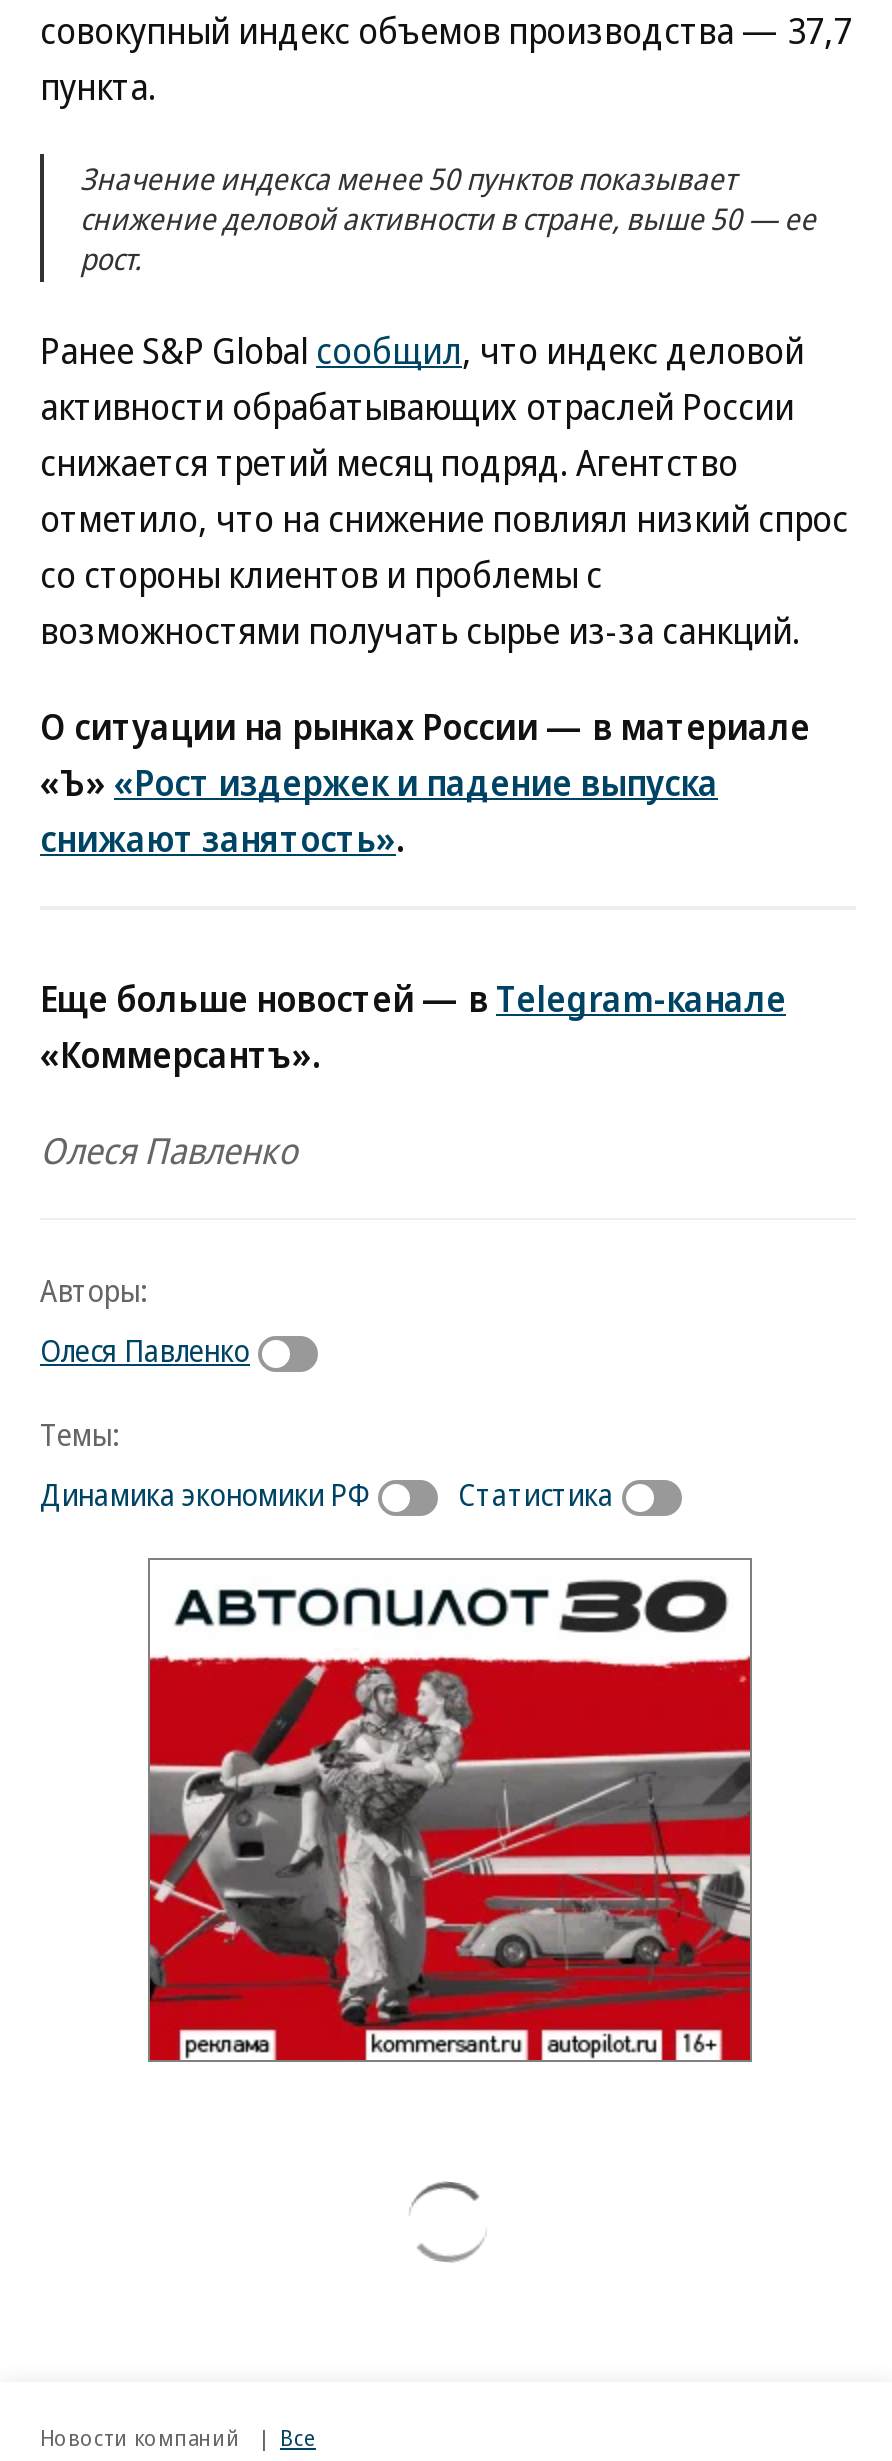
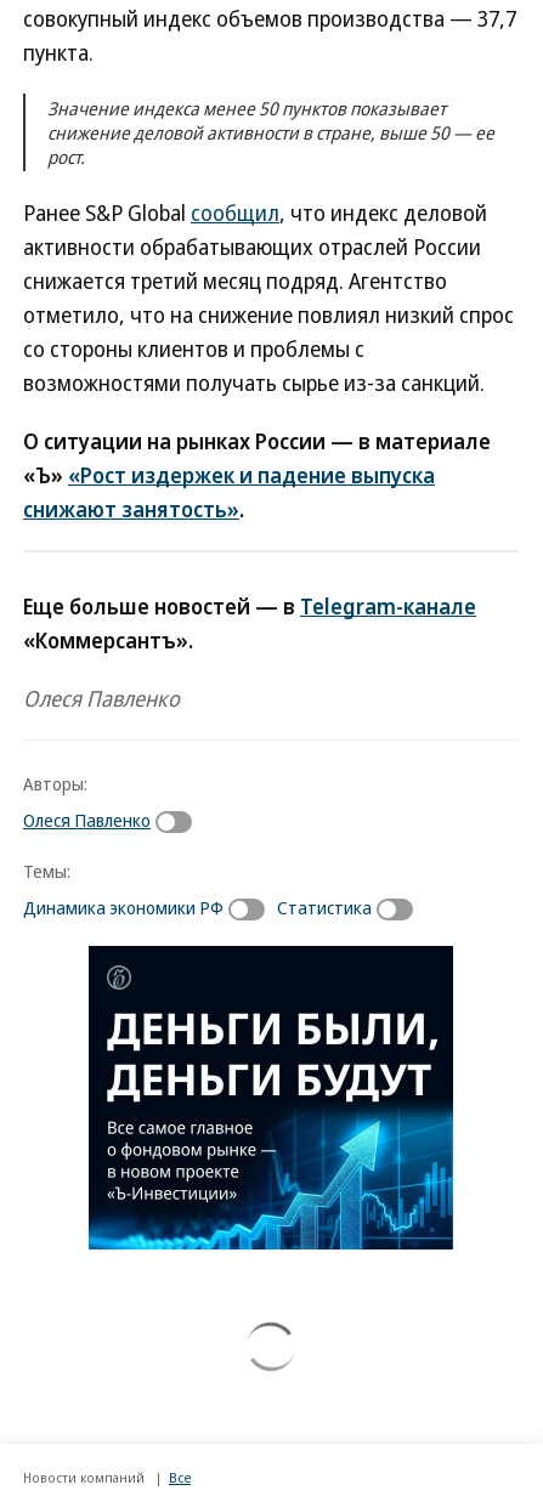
[146,1562,754,2064] [image] -> [87,946,456,1251] [image]

